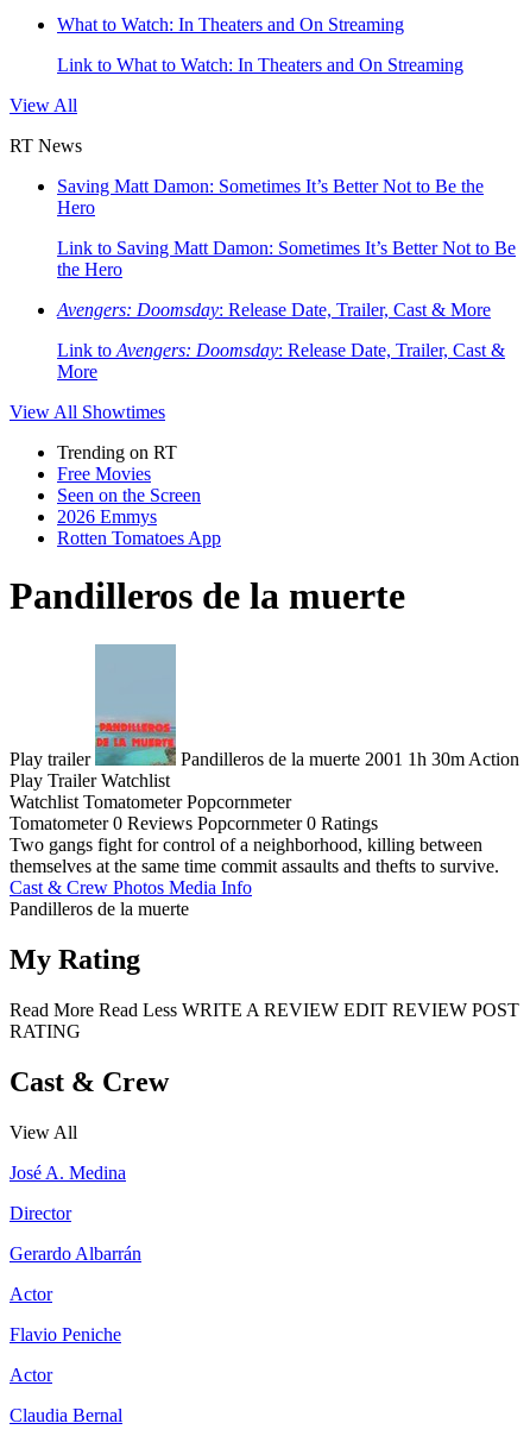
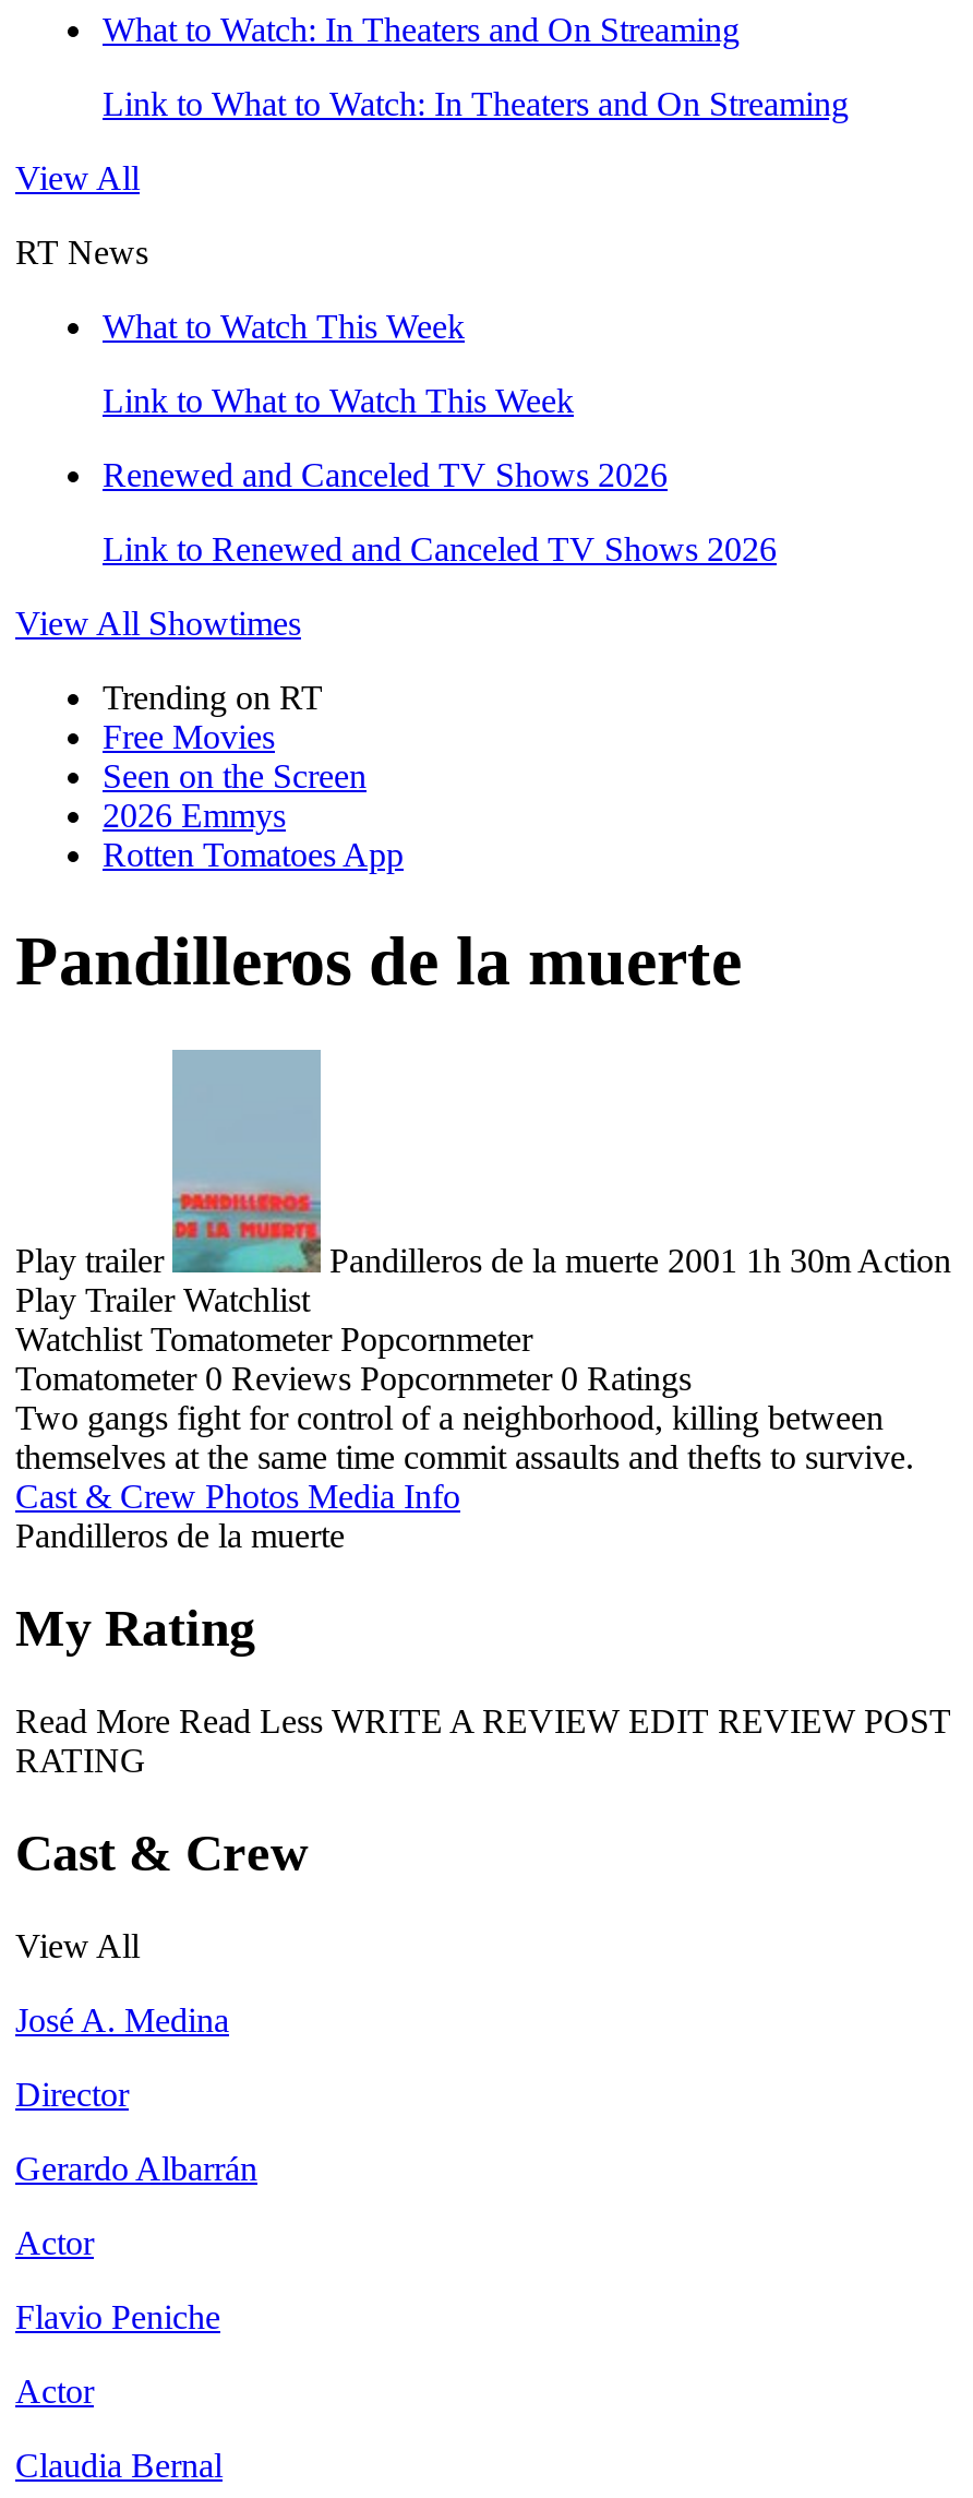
[57,176,484,218] Saving Matt Damon: Sometimes It’s Better Not to Be the | Hero -> [103,308,465,345] What to Watch This Week
[57,238,516,279] Link to Saving Matt Damon: Sometimes It’s Better Not to Be | the Hero -> [103,382,574,419] Link to What to Watch This Week
[57,300,491,320] Avengers: Doomsday: Release Date, Trailer, Cast & More -> [103,456,668,493] Renewed and Canceled TV Shows 2026
[57,340,505,382] Link to Avengers: Doomsday: Release Date, Trailer, Cast & | More -> [103,530,777,567] Link to Renewed and Canceled TV Shows 2026

